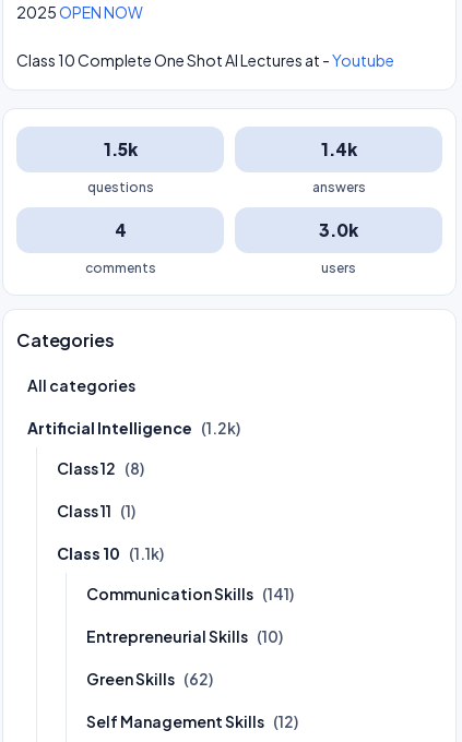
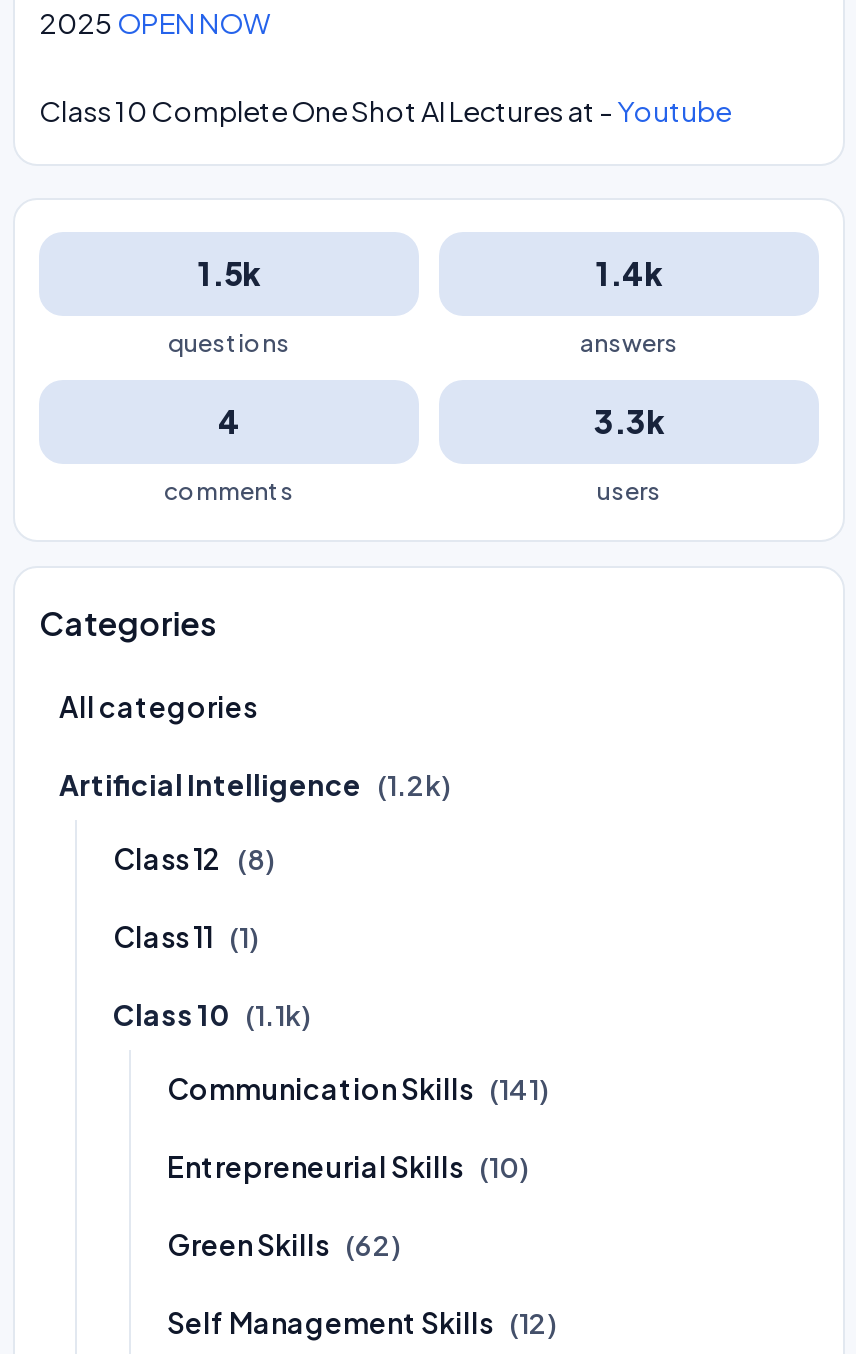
[319,219,358,240] 3.0k -> [594,402,664,440] 3.3k

